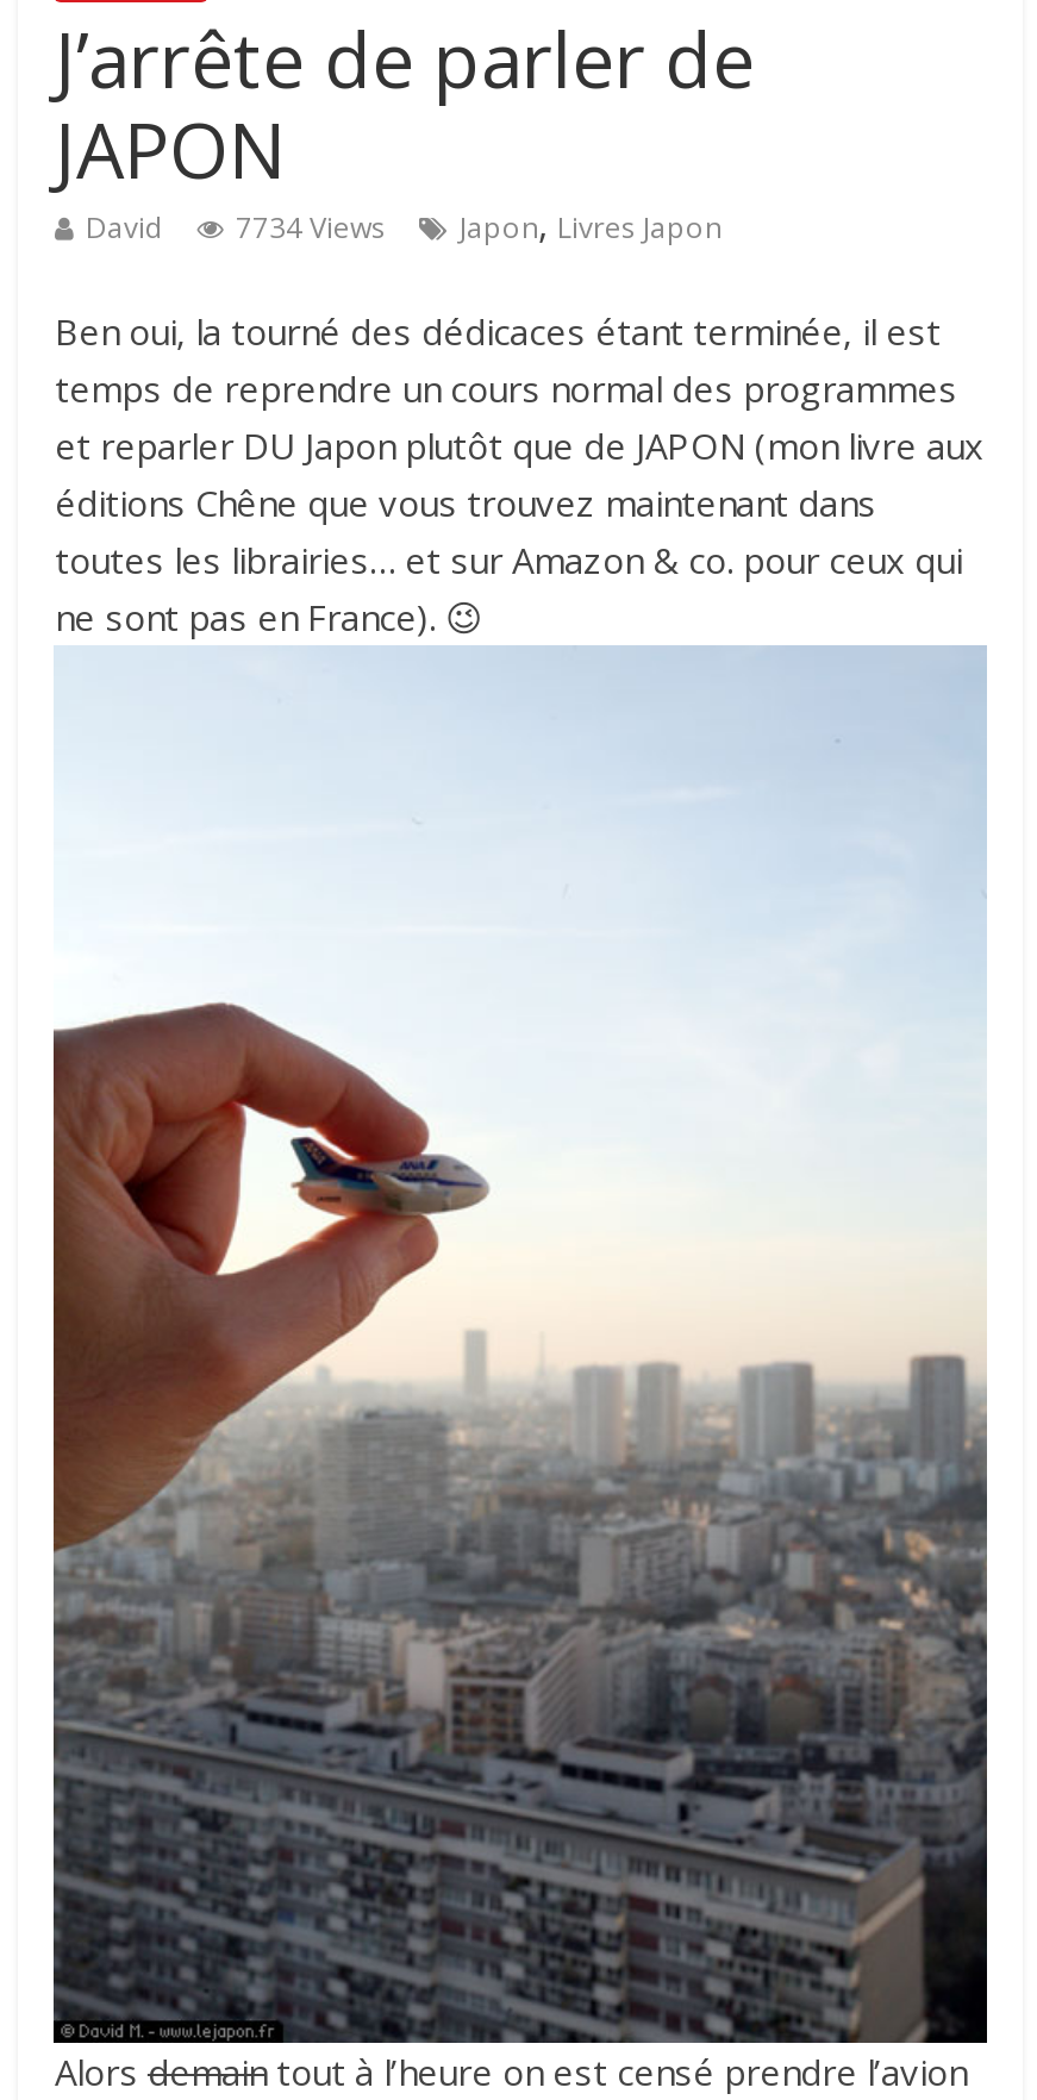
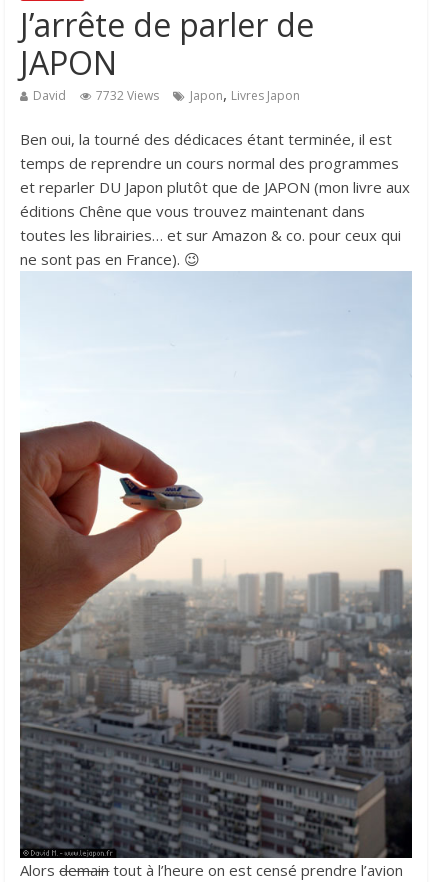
[85,198,721,250] David 7734 Views Japon, Livres Japon -> [33,83,300,105] David 7732 Views Japon, Livres Japon

